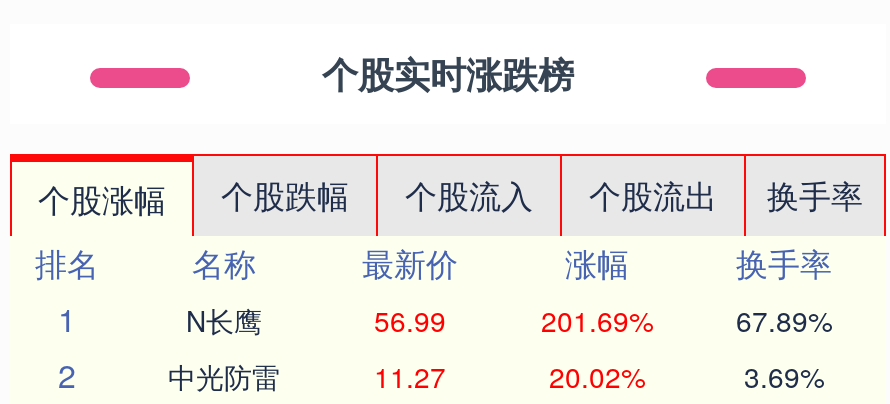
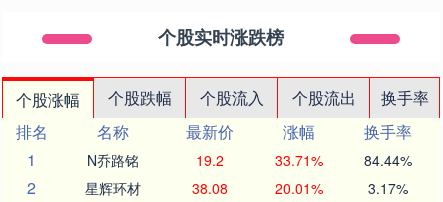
[186,300,832,340] N长鹰 | 56.99 | 201.69% | 67.89% -> [87,150,411,170] N乔路铭 | 19.2 | 33.71% | 84.44%
[168,356,824,396] 中光防雷 | 11.27 | 20.02% | 3.69% -> [85,178,407,198] 星辉环材 | 38.08 | 20.01% | 3.17%

